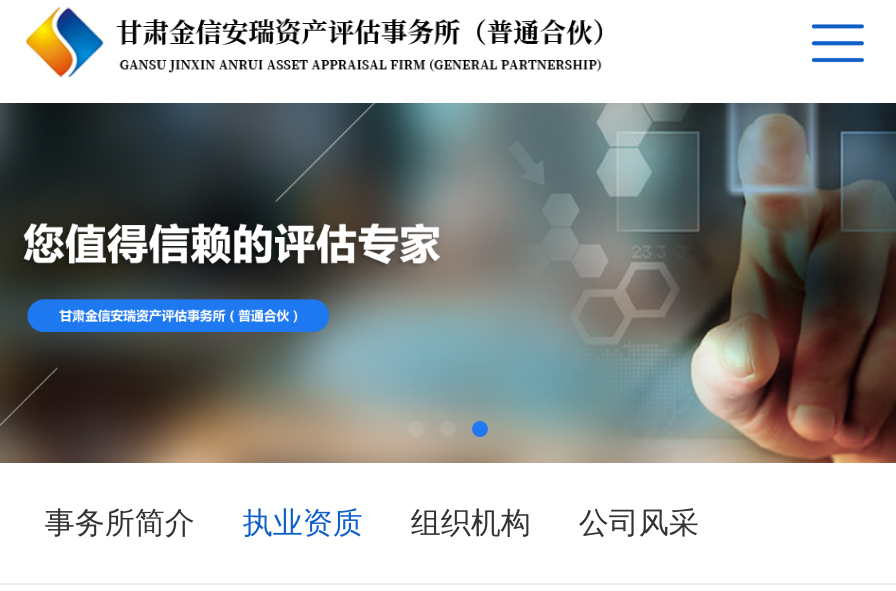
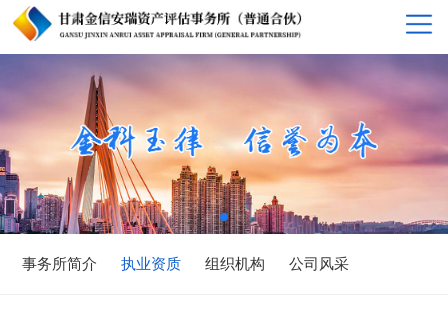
[6,101,890,465] [image] -> [3,53,445,235] [image]

